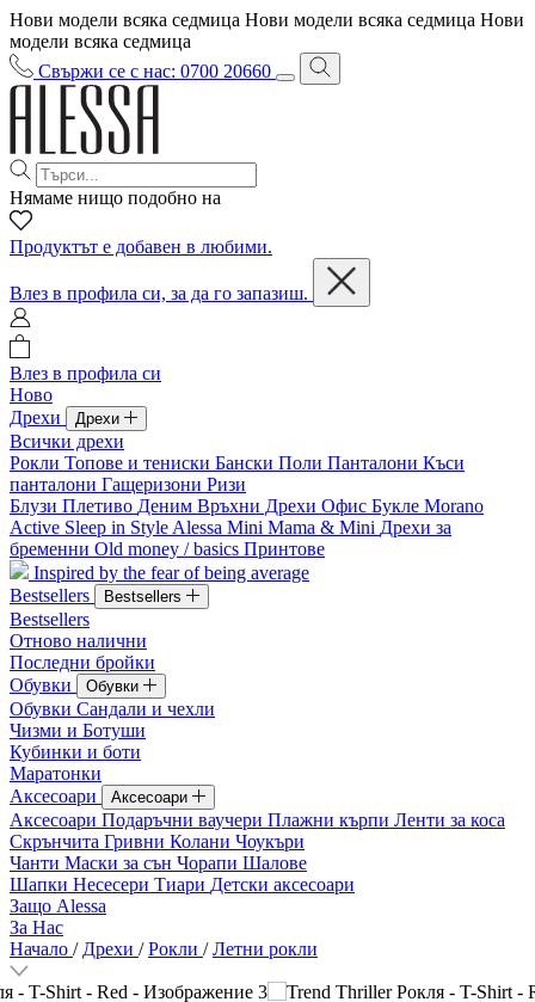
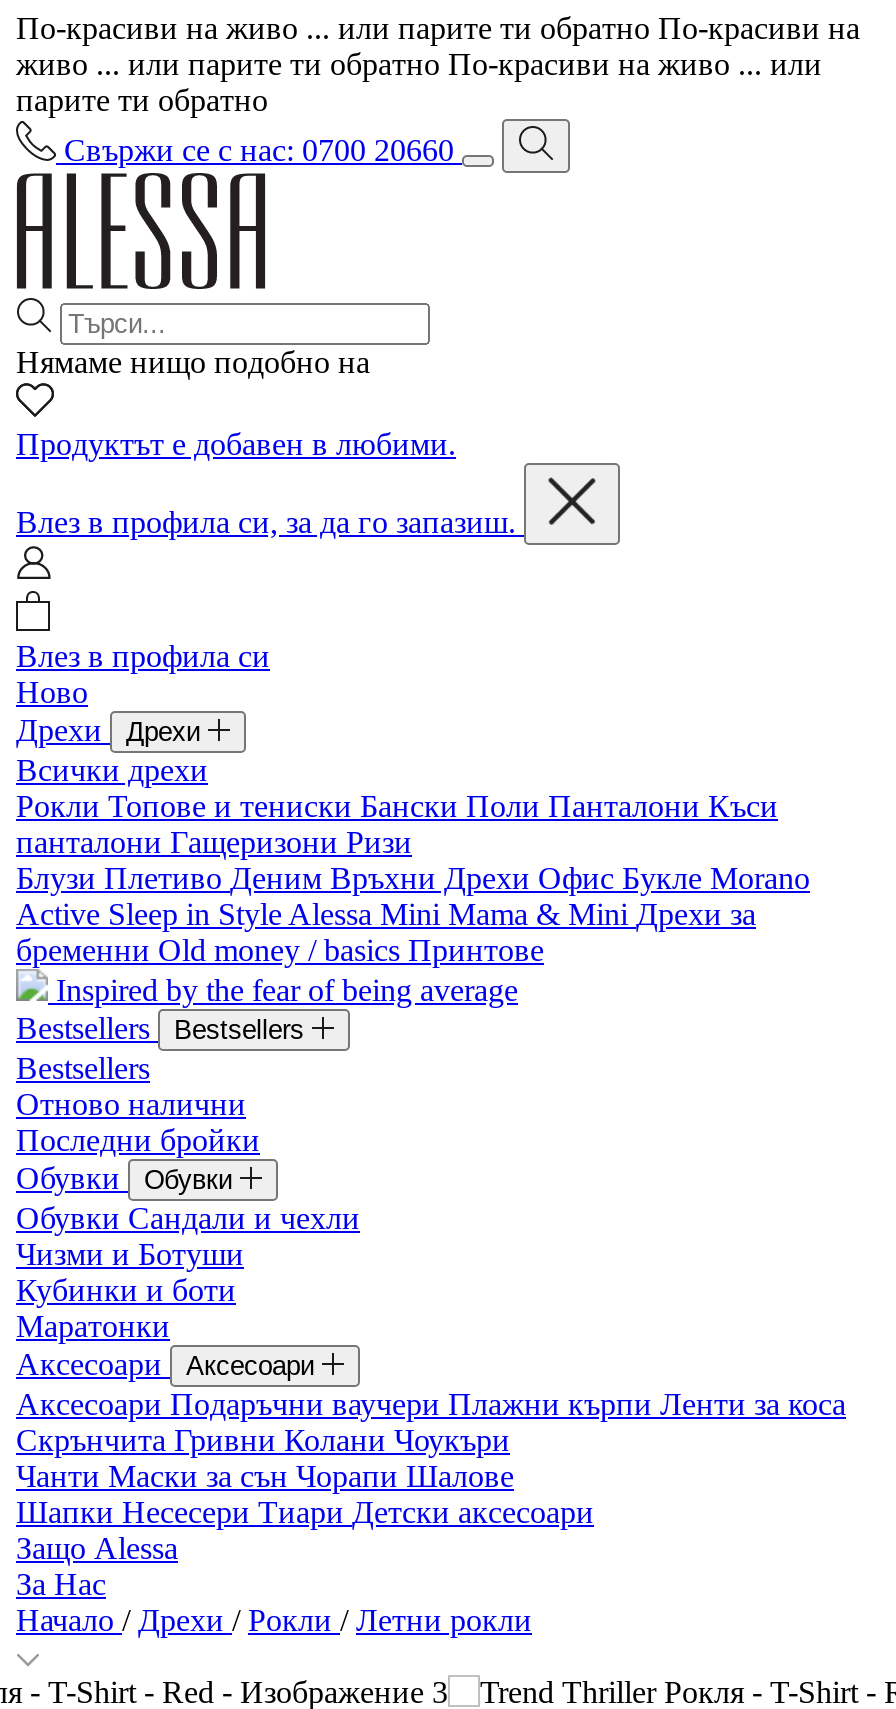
[10,10,524,51] Нови модели всяка седмица Нови модели всяка седмица Нови | модели всяка седмица -> [16,11,860,117] По-красиви на живо ... или парите ти обратно По-красиви на | живо ... или парите ти обратно По-красиви на живо ... или | парите ти обратно

